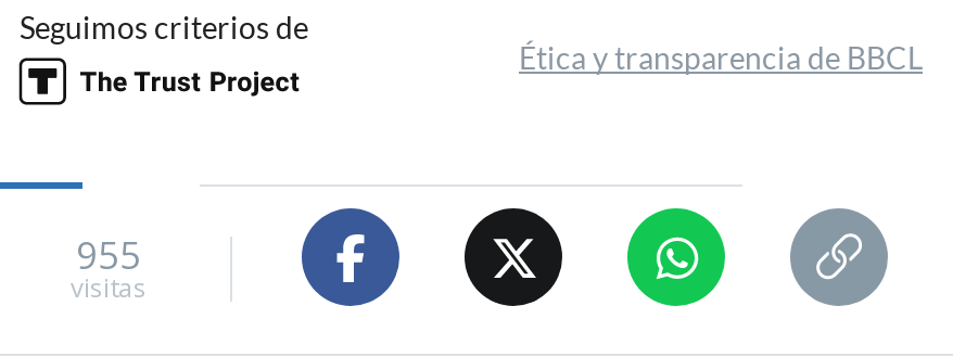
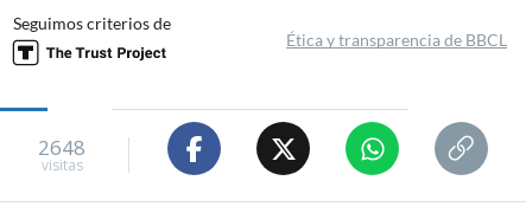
[76,230,141,280] 955 -> [38,134,85,161] 2648

